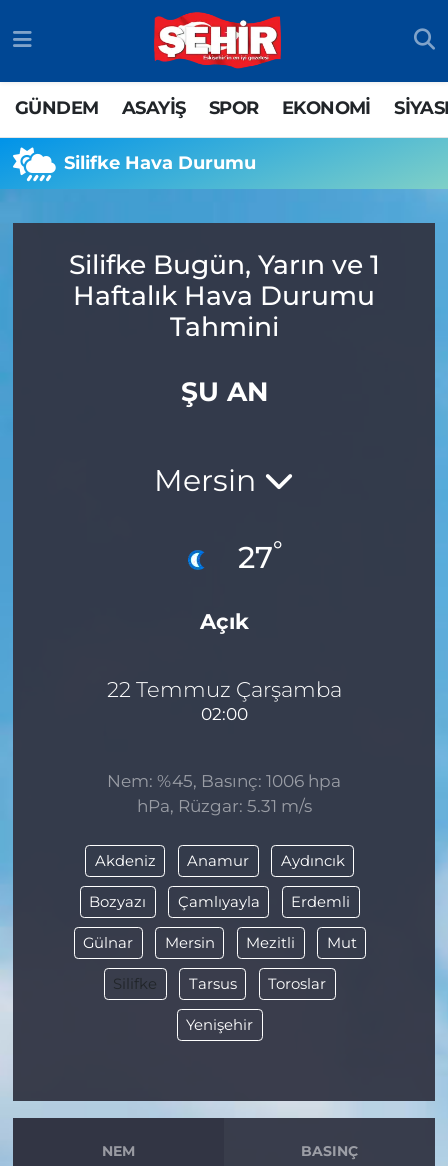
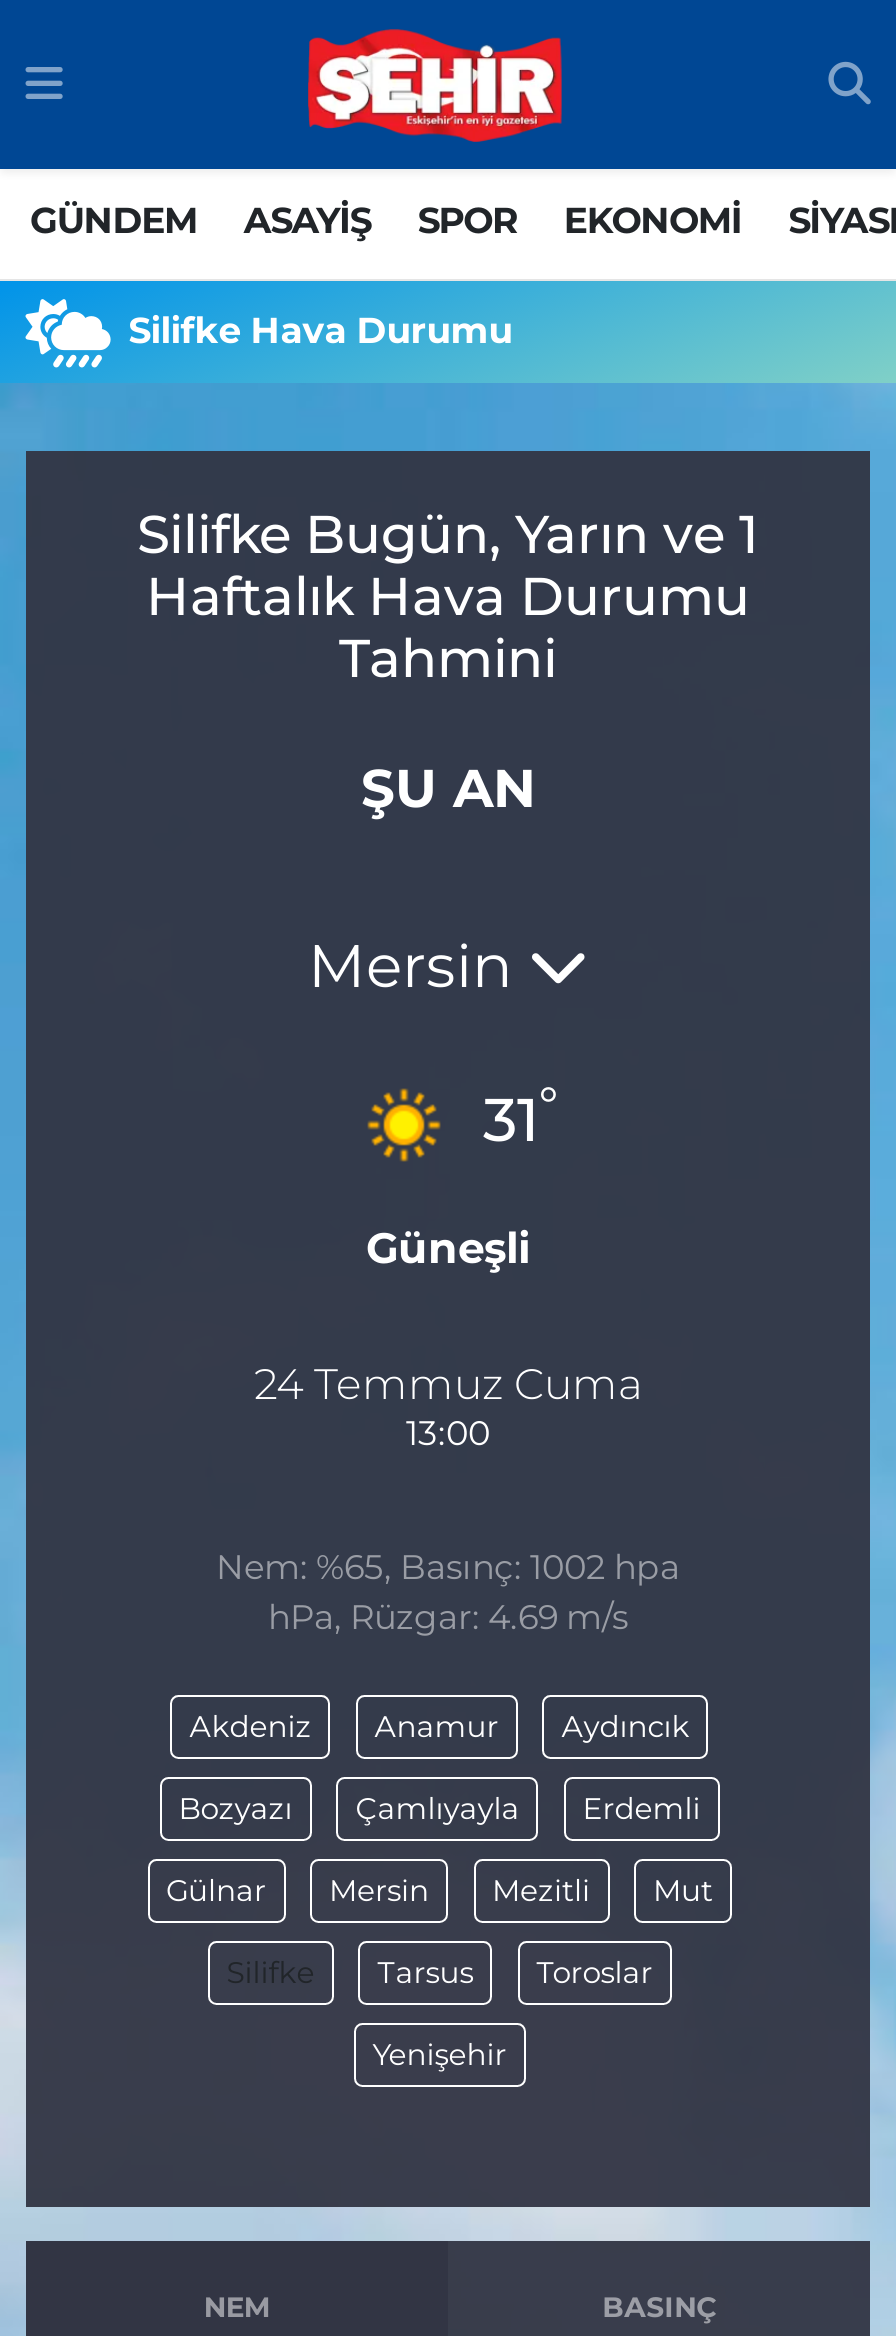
[185,535,282,577] [image] | 27° -> [366,1075,557,1163] [image] | 31°
[199,608,248,634] Açık -> [366,1222,530,1274] Güneşli
[106,676,341,724] 22 Temmuz Çarşamba | 02:00 -> [254,1357,642,1453] 24 Temmuz Cuma | 13:00
[107,771,341,816] Nem: %45, Basınç: 1006 hpa | hPa, Rüzgar: 5.31 m/s -> [216,1548,680,1638] Nem: %65, Basınç: 1002 hpa | hPa, Rüzgar: 4.69 m/s

